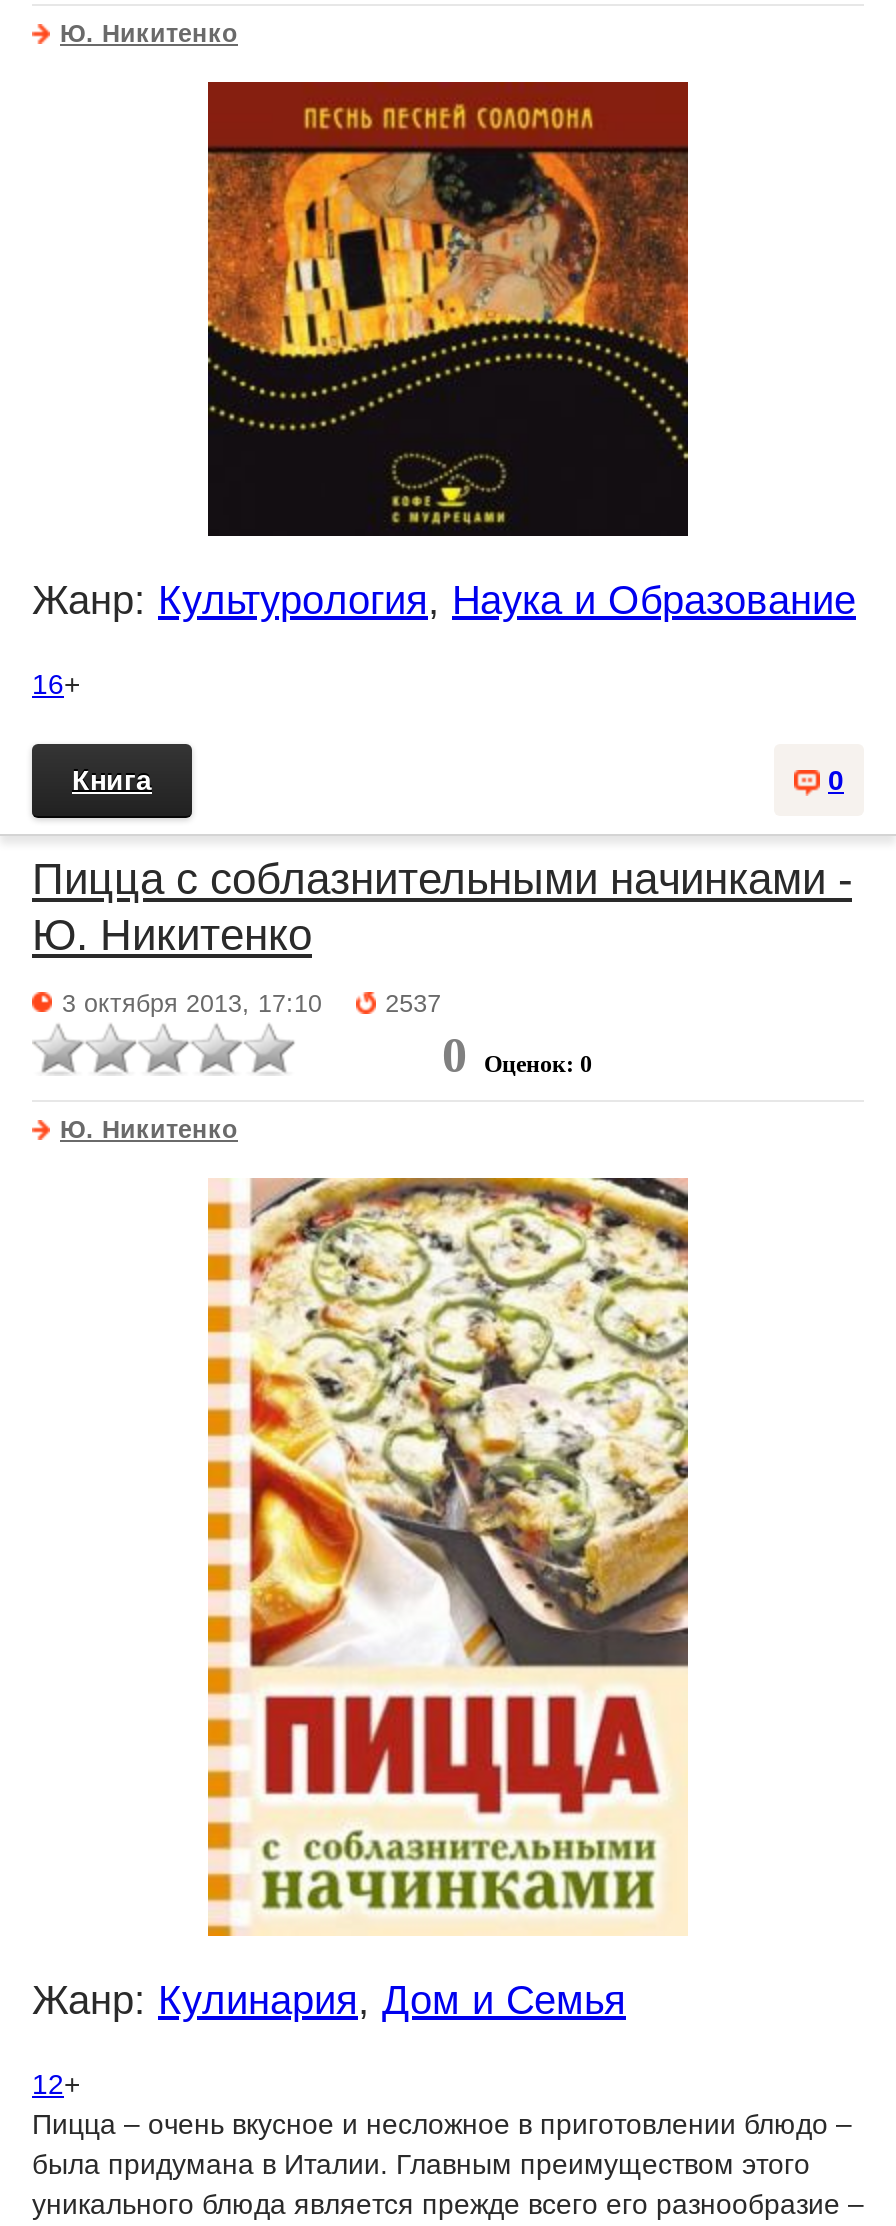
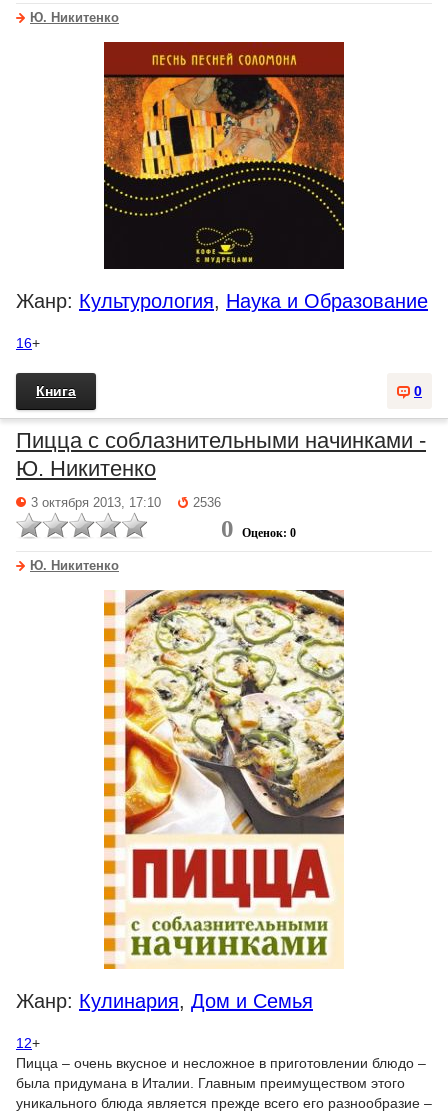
[385,990,441,1018] 2537 -> [193,496,221,510] 2536

